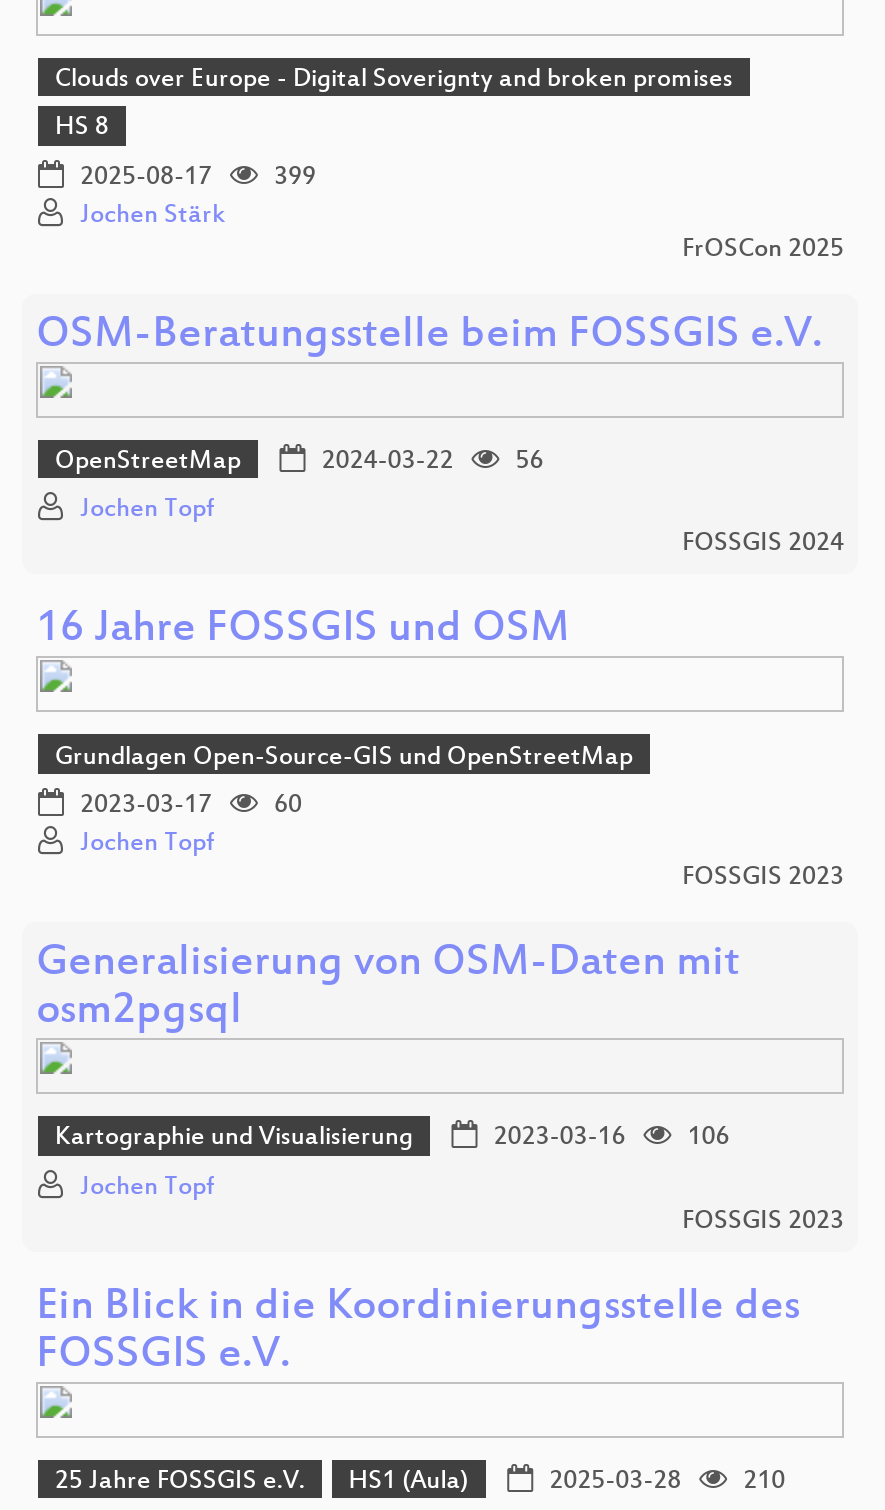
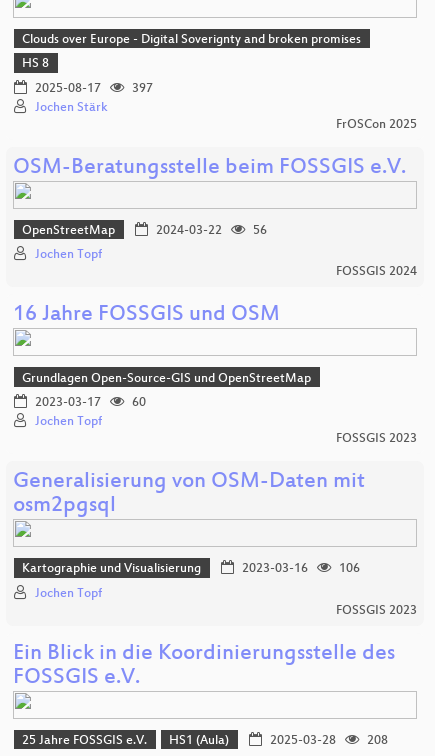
[74,164,316,192] 2025-08-17 399 -> [32,82,153,96] 2025-08-17 397
[543,1468,785,1496] 2025-03-28 210 -> [267,734,388,748] 2025-03-28 208

